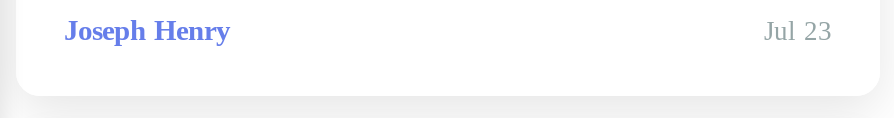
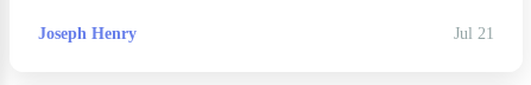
[764,15,832,45] Jul 23 -> [454,24,494,42] Jul 21

